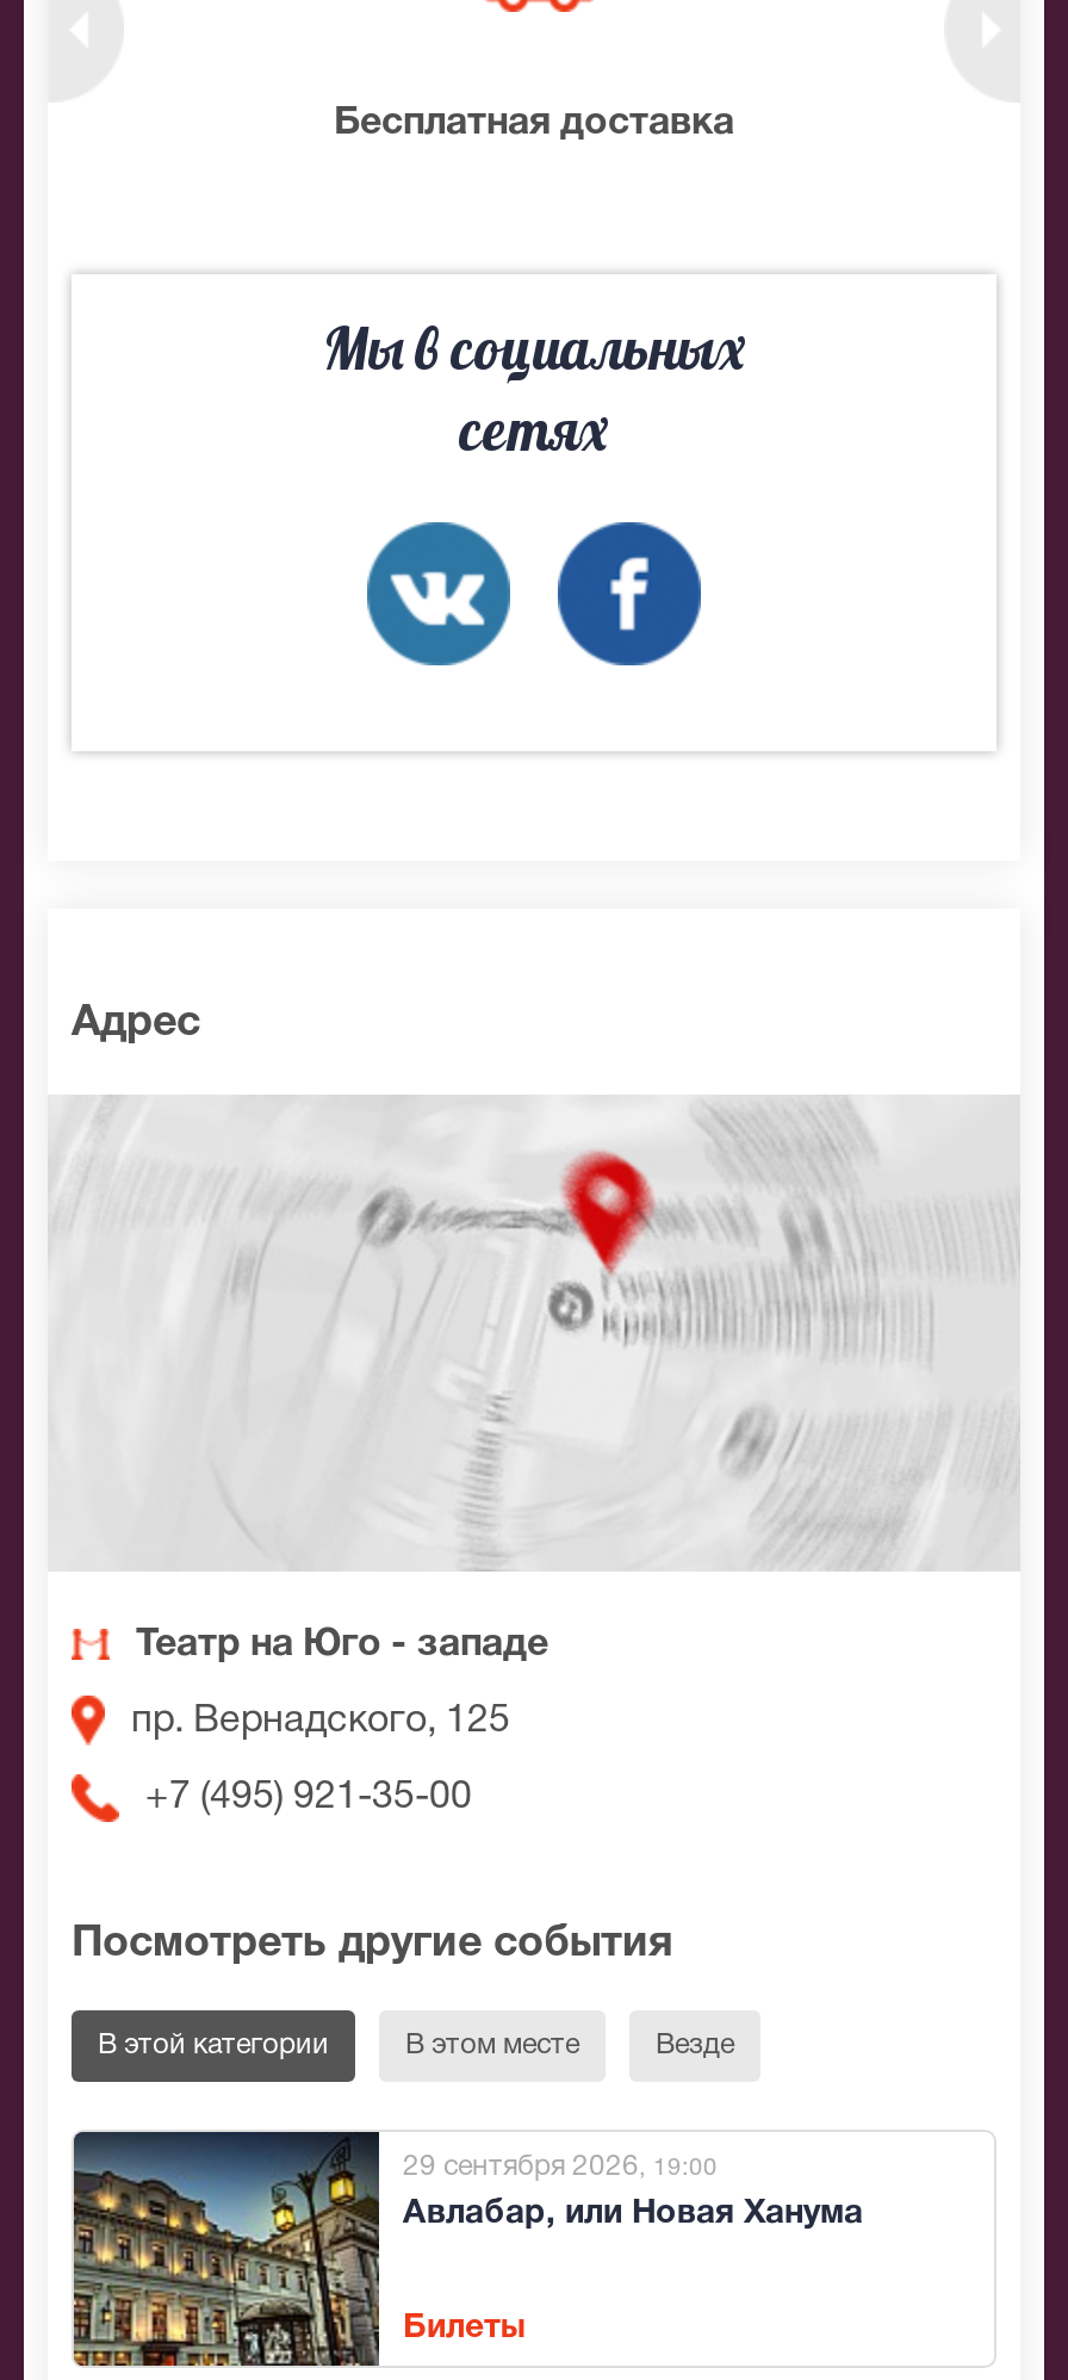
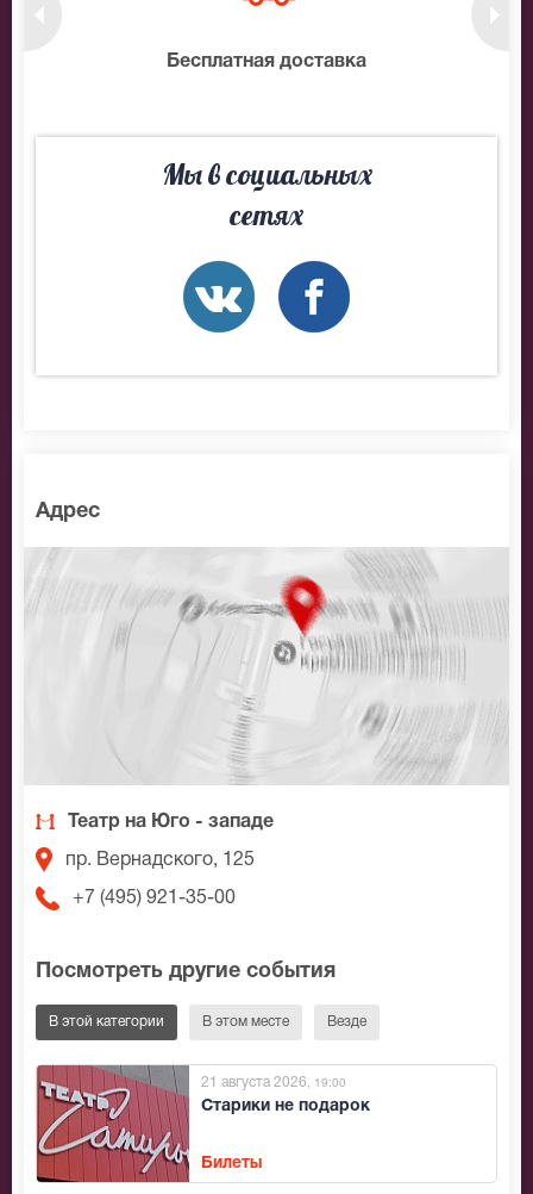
[72,2130,863,2368] [image] | Авлабар, или Новая Ханума -> [36,1064,370,1183] [image] | Старики не подарок
[403,2155,718,2181] 29 сентября 2026, 19:00 -> [201,1077,346,1090] 21 августа 2026, 19:00

